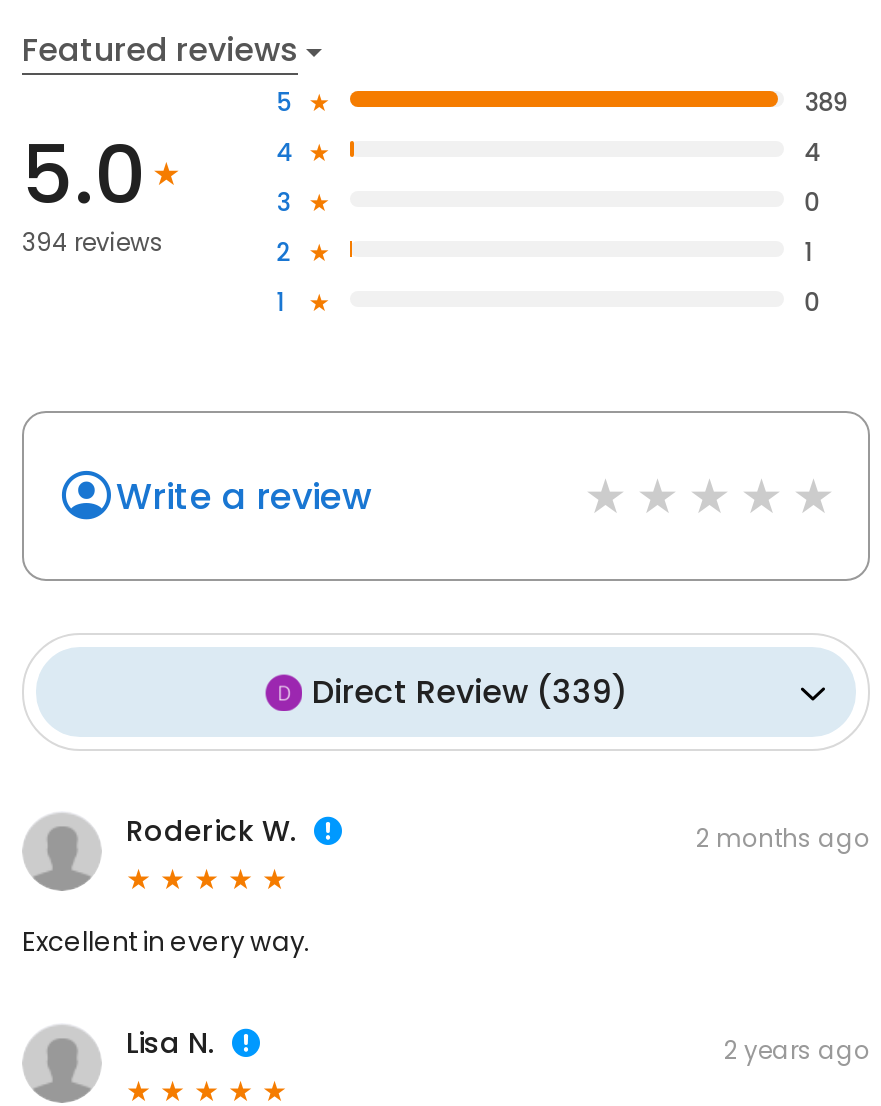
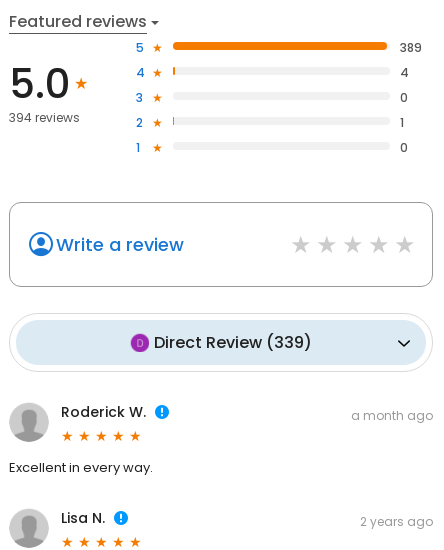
[696,821,870,855] 2 months ago -> [351,407,433,424] a month ago

